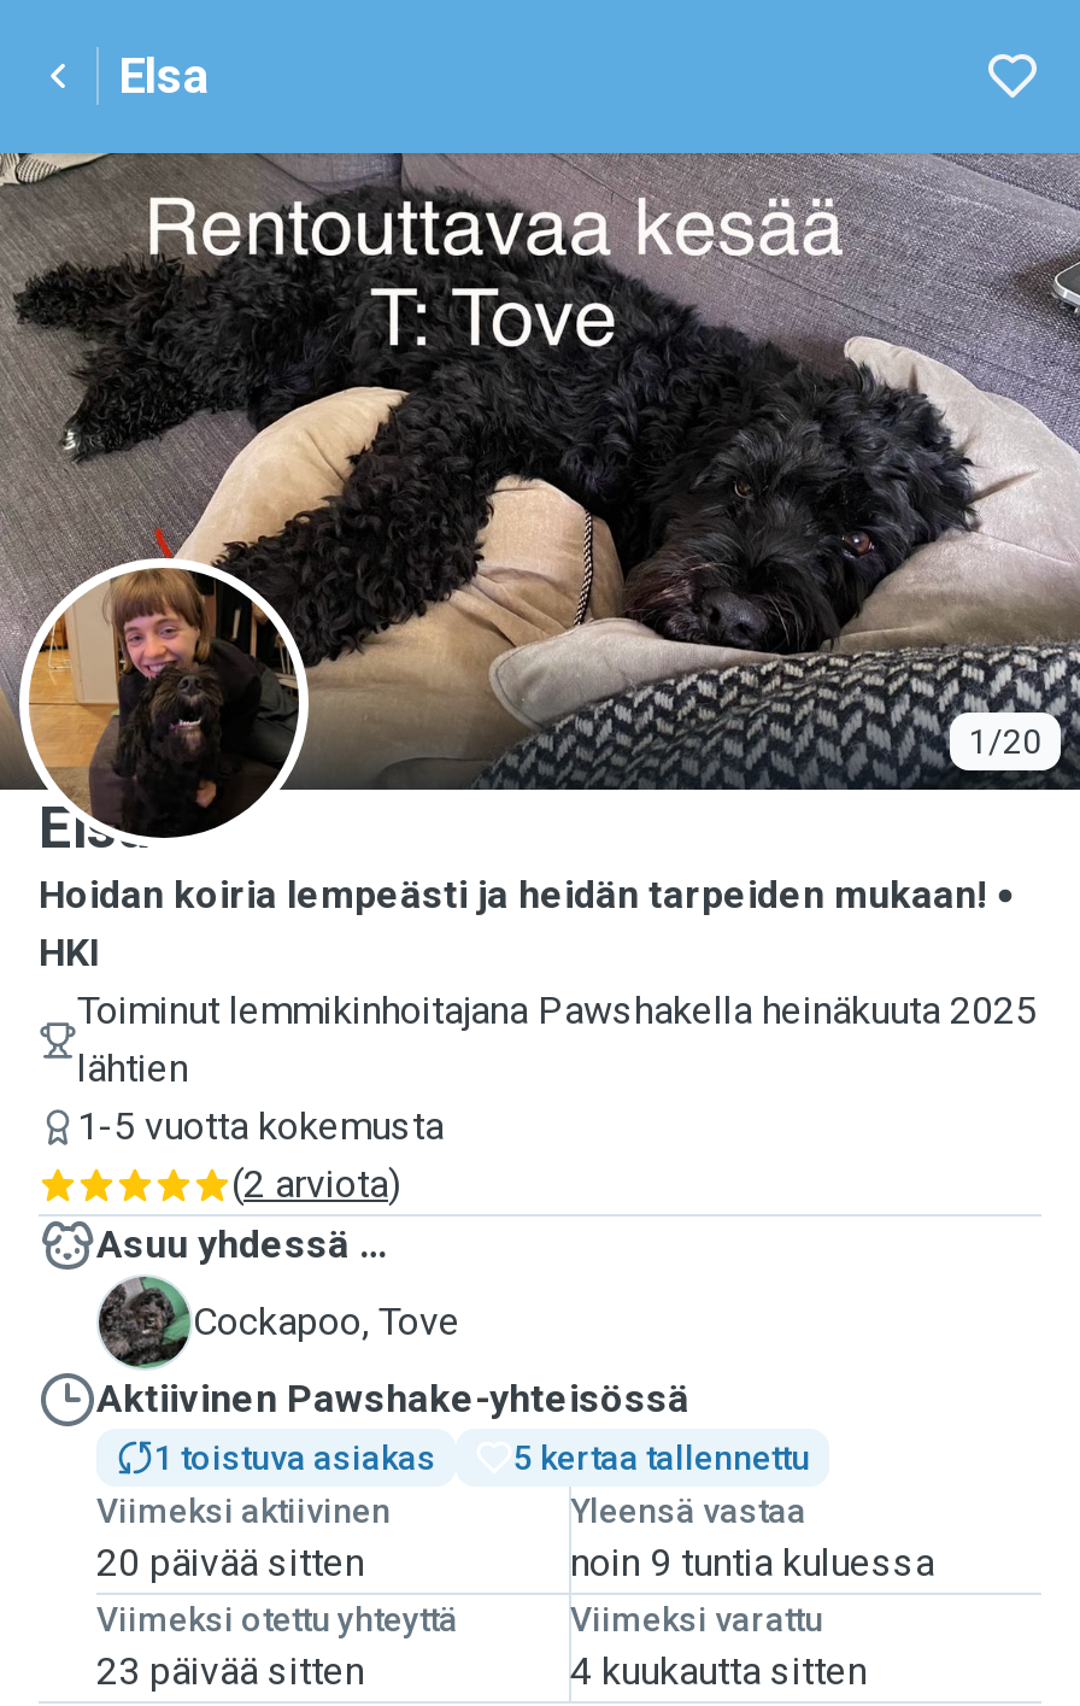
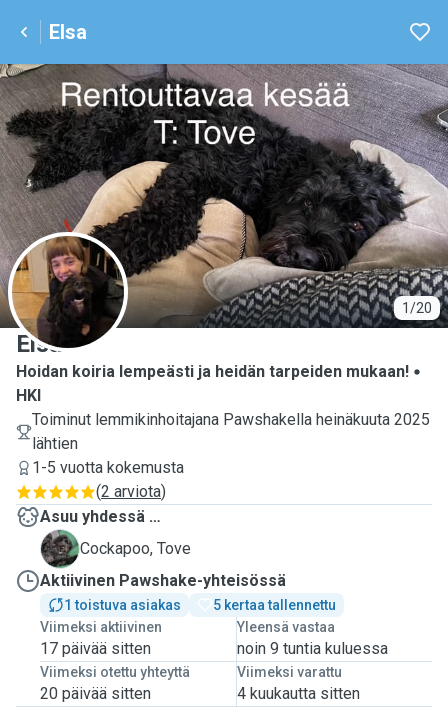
moved [96,1540,364,1585] -> [40,684,151,703]: 20 päivää sitten
none -> [40,639,151,658] 17 päivää sitten
[96,1648,364,1694] 23 päivää sitten -> none

